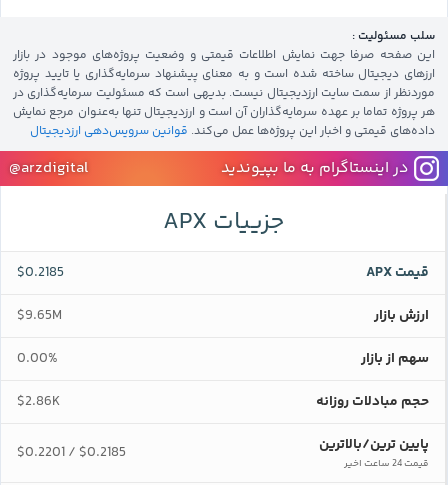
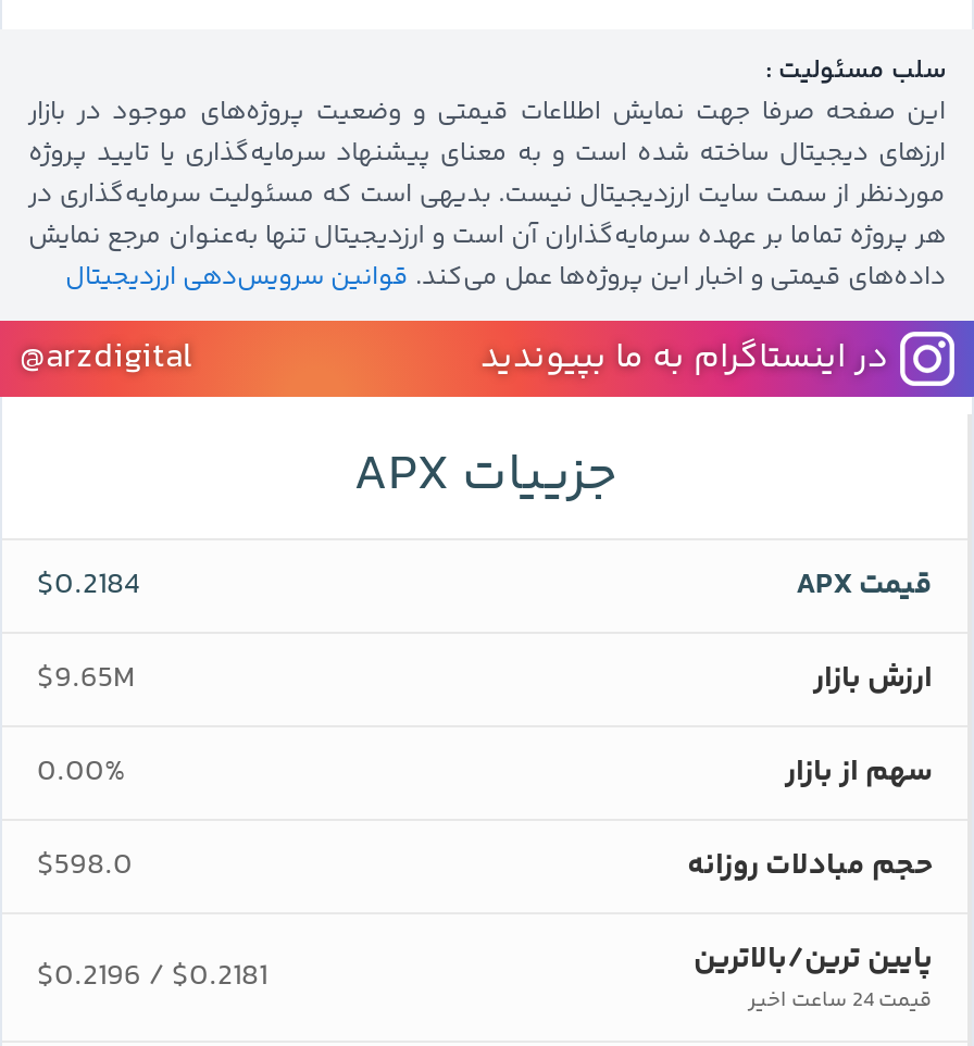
[17,262,64,284] $0.2185 -> [37,562,139,610] $0.2184
[17,391,60,413] $2.86K -> [37,843,133,891] $598.0
[17,442,126,464] $0.2201 / $0.2185 -> [37,954,267,1002] $0.2196 / $0.2181

